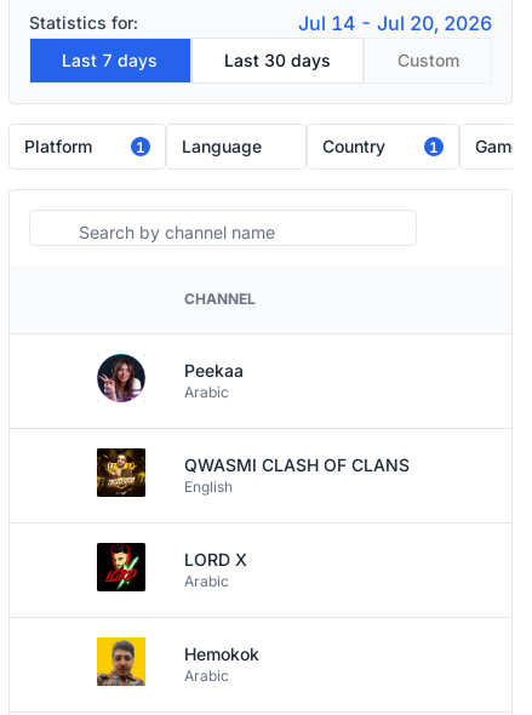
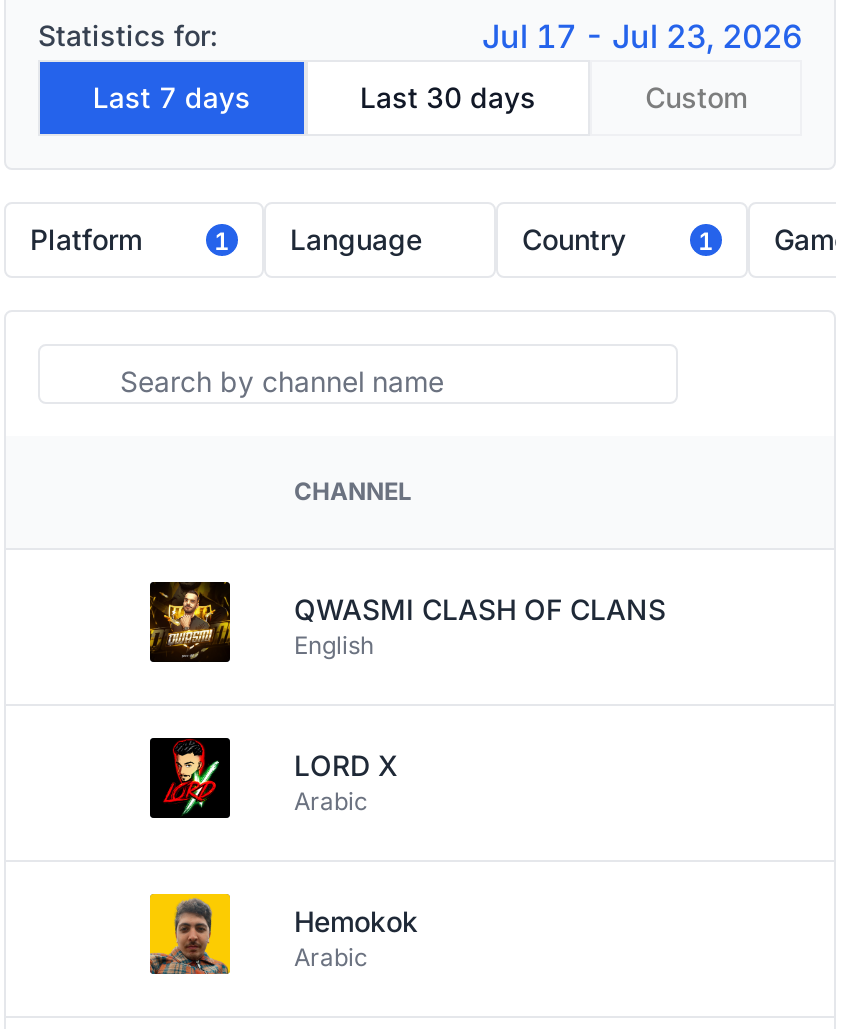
[298,11,492,35] Jul 14 - Jul 20, 2026 -> [482,16,802,56] Jul 17 - Jul 23, 2026
[96,353,244,404] [image] | Peekaa | Arabic -> none

